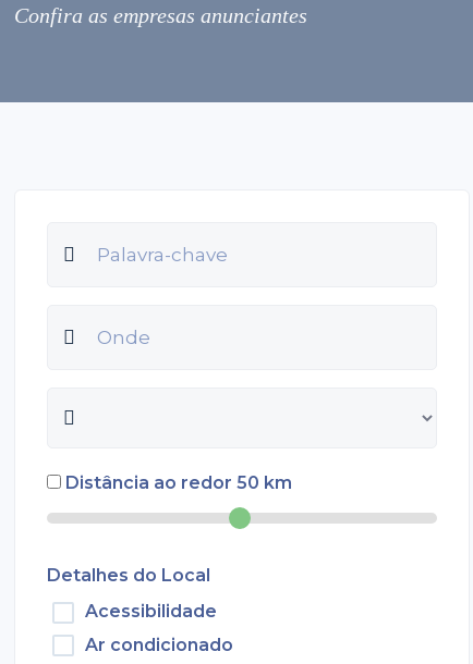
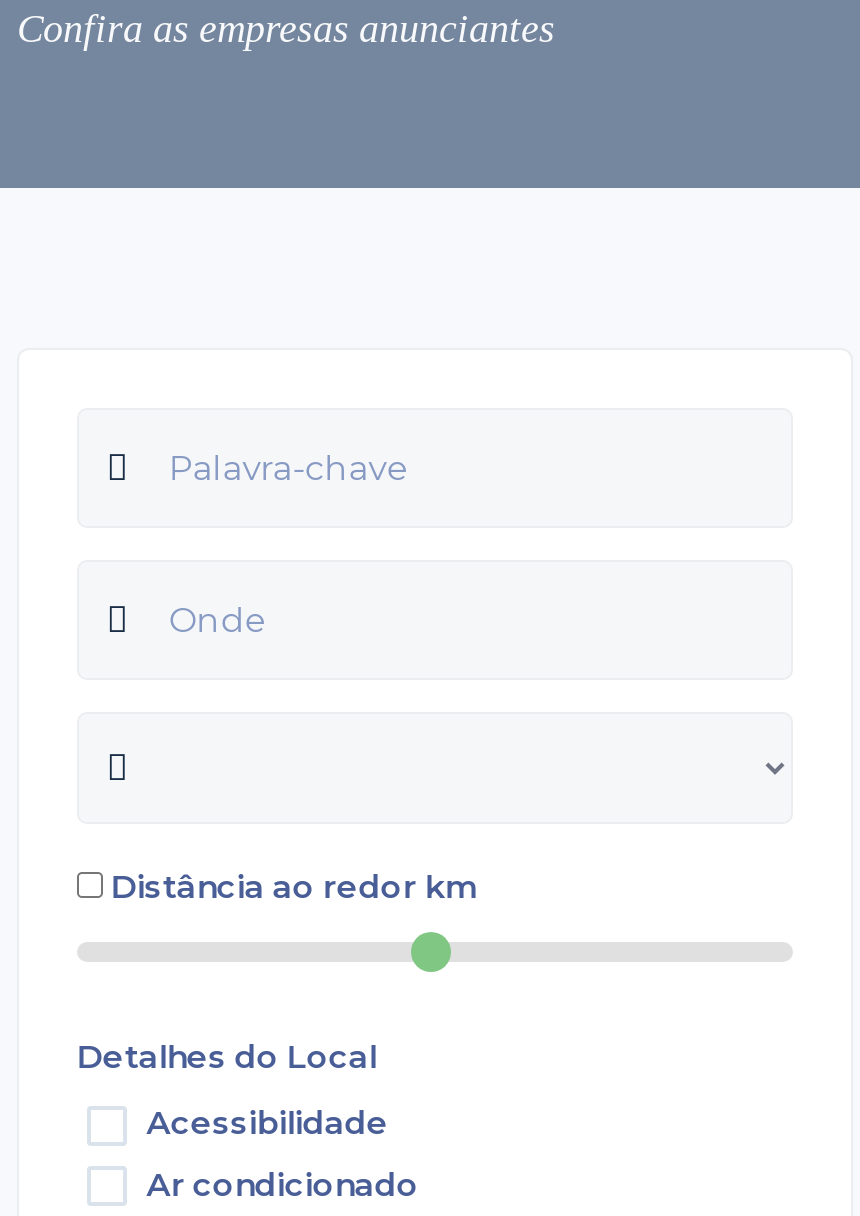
[65,472,292,493] Distância ao redor 50 km -> [111,868,477,906] Distância ao redor km

